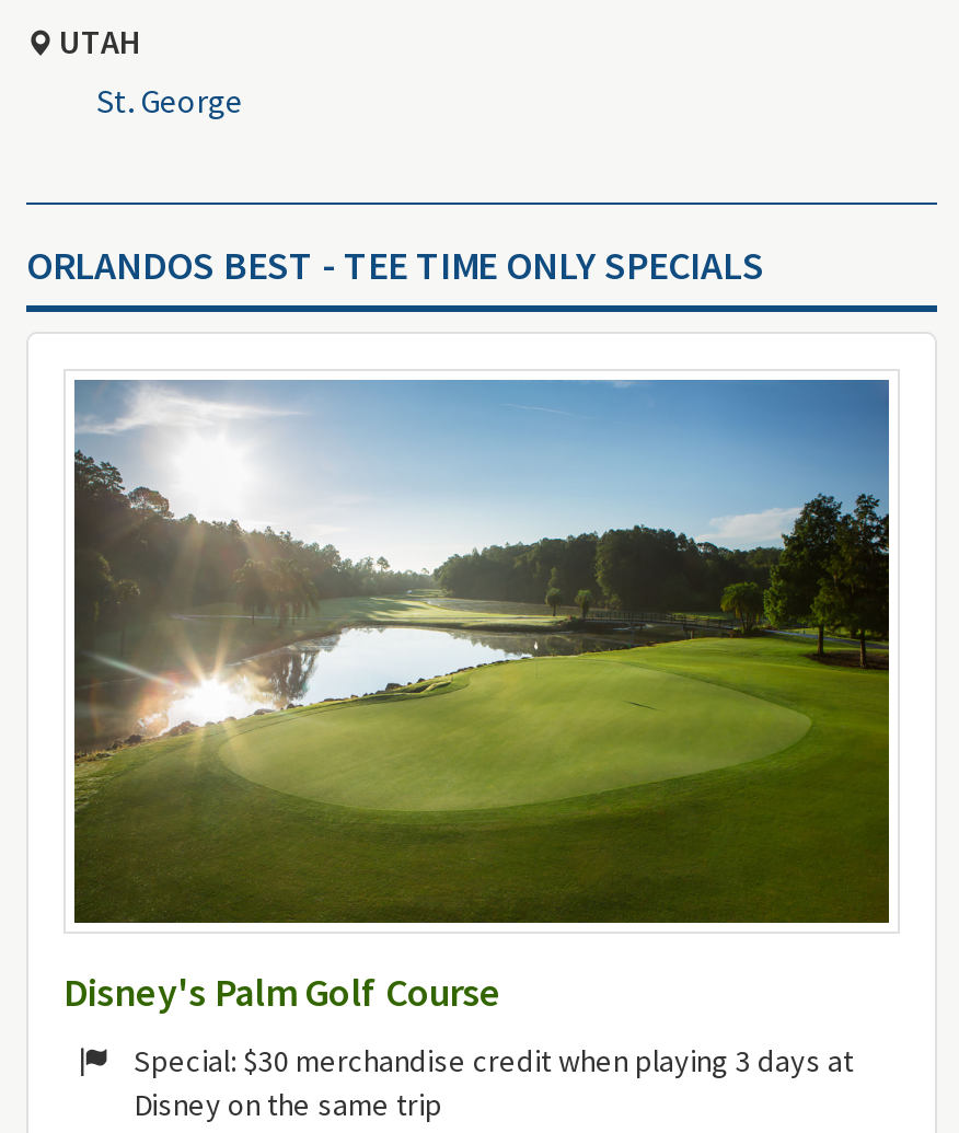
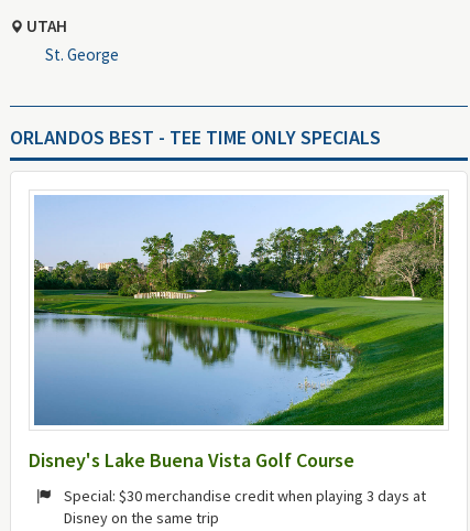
[63,378,891,1018] [image] | Disney's Palm Golf Course -> [29,195,445,473] [image] | Disney's Lake Buena Vista Golf Course

